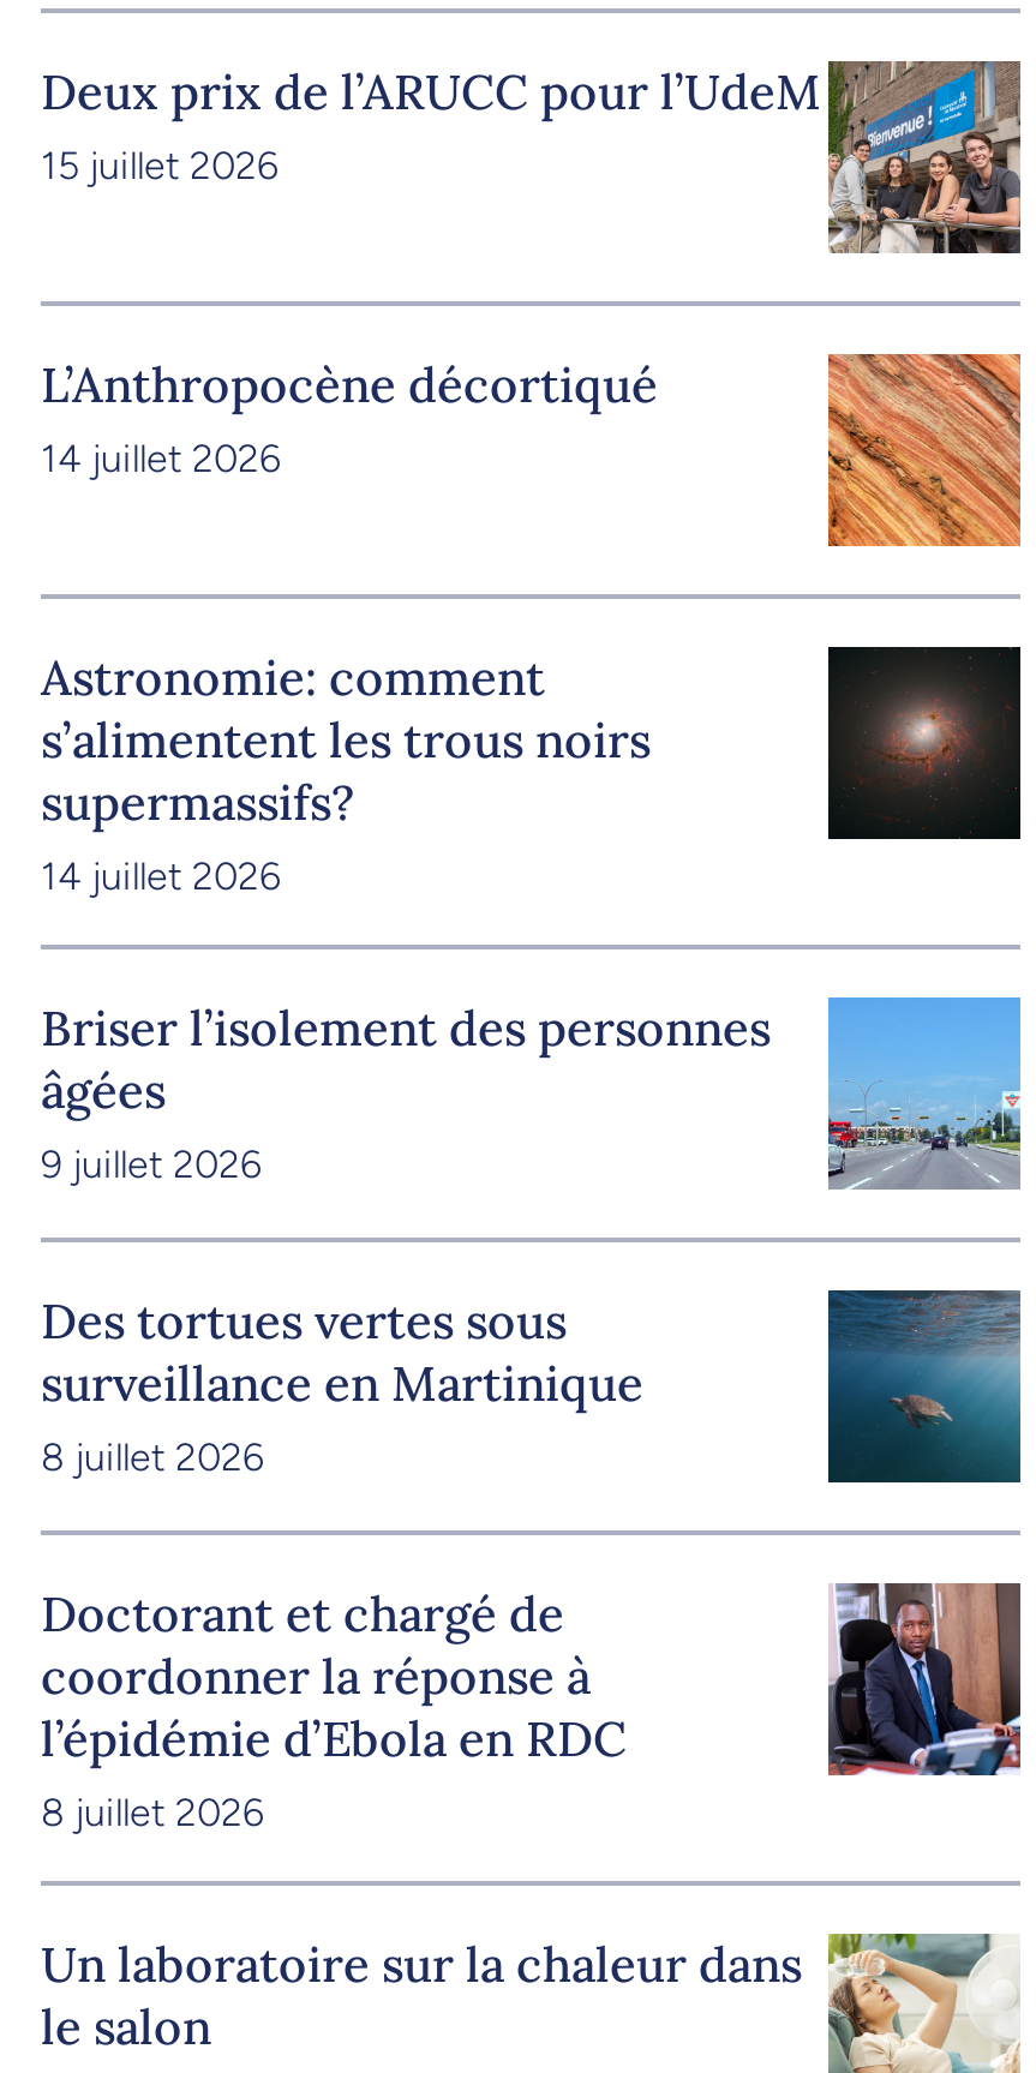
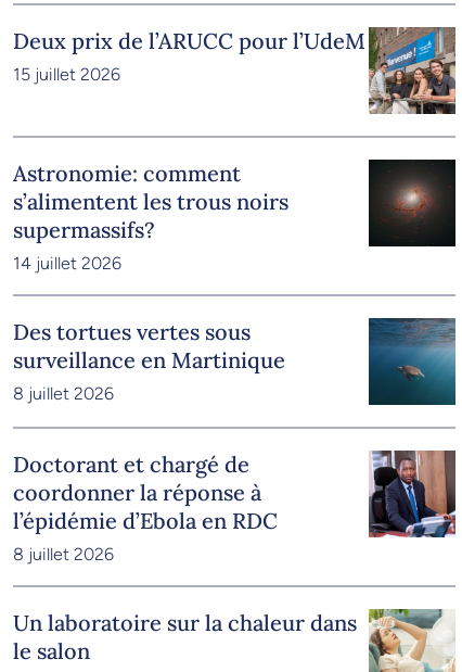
[41,354,658,481] L’Anthropocène décortiqué | 14 juillet 2026 -> none
[826,352,1023,549] [image] -> none
[41,995,1023,1190] [image] | Briser l’isolement des personnes | âgées | 9 juillet 2026 -> none

